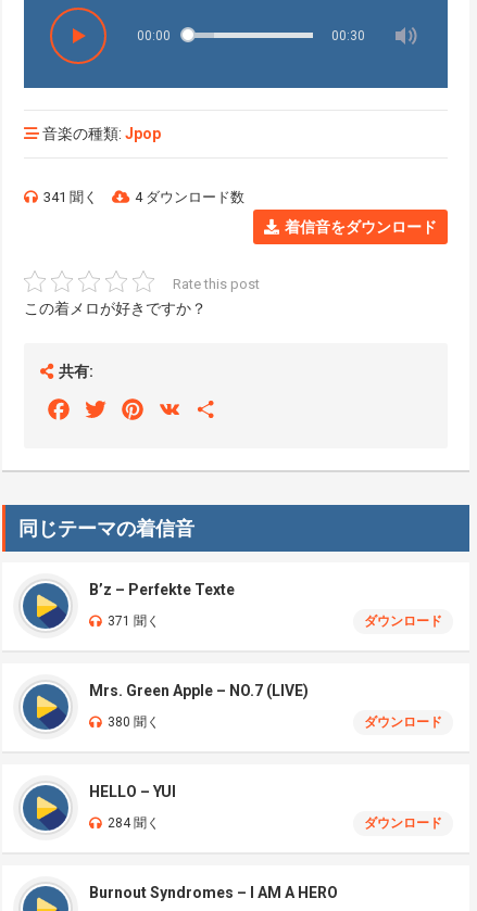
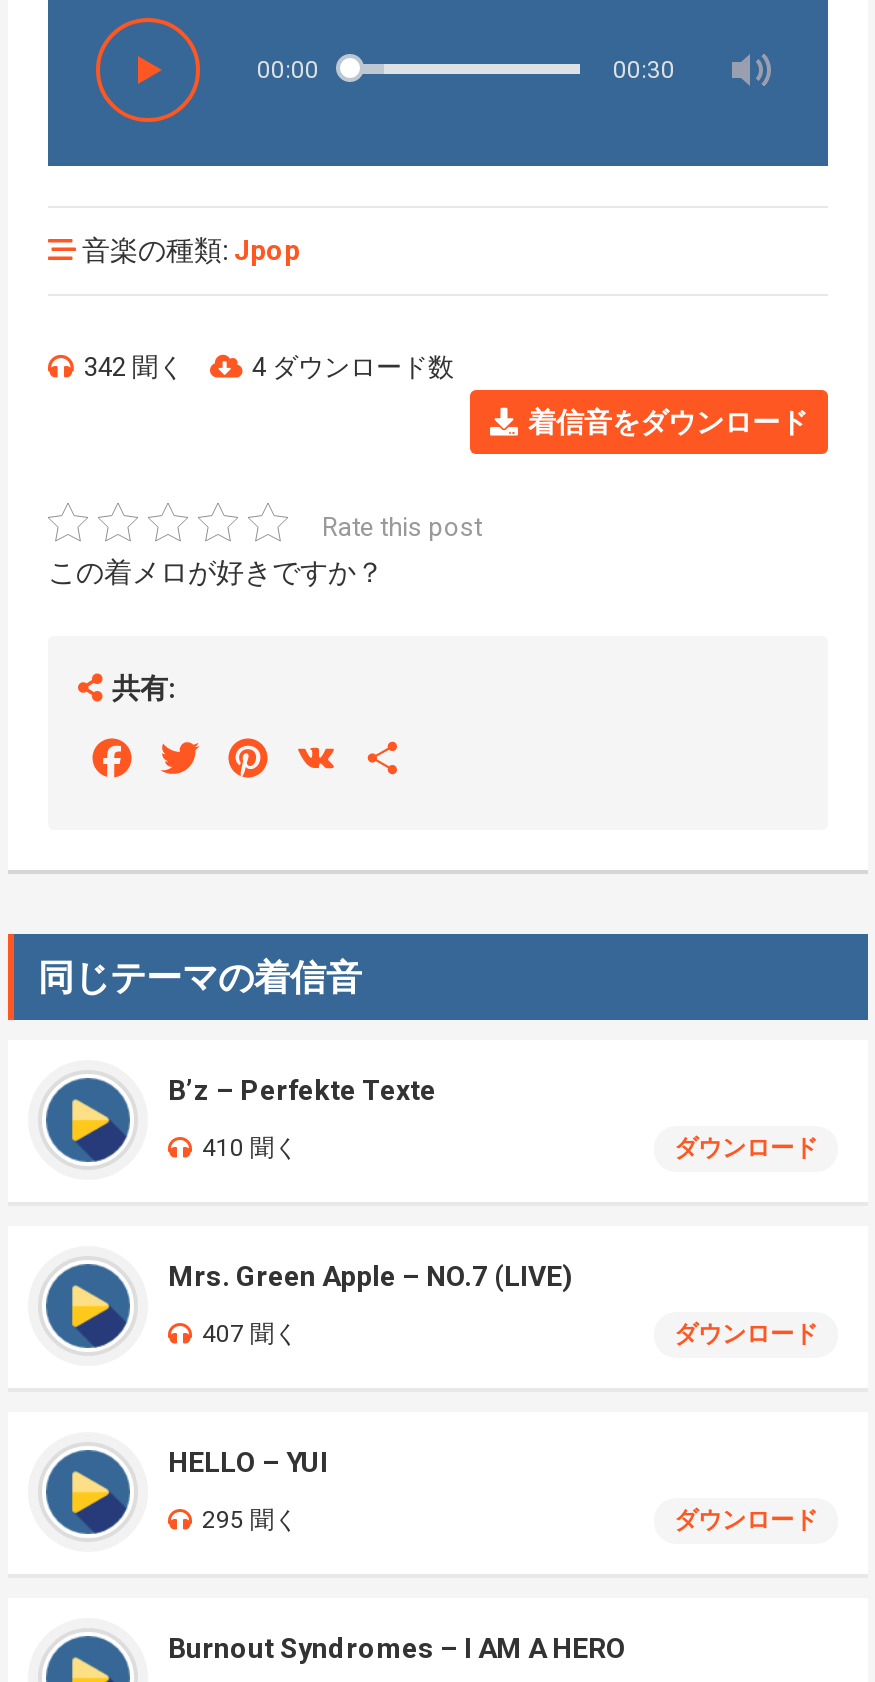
[43,189,98,205] 341 聞く -> [84,352,184,382] 342 聞く
[108,613,160,629] 371 聞く -> [202,1134,298,1162] 410 聞く
[108,714,160,730] 380 聞く -> [202,1320,298,1348] 407 聞く
[108,815,160,831] 284 聞く -> [202,1506,298,1534] 295 聞く

